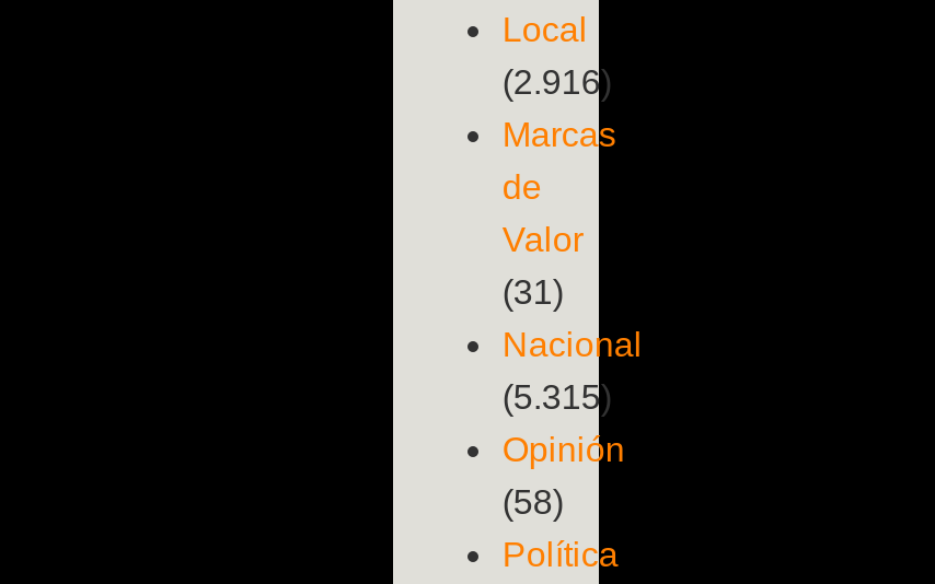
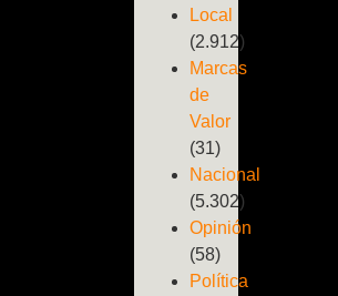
[502,63,612,100] (2.916) -> [189,32,245,51] (2.912)
[502,378,612,415] (5.315) -> [189,191,245,210] (5.302)

